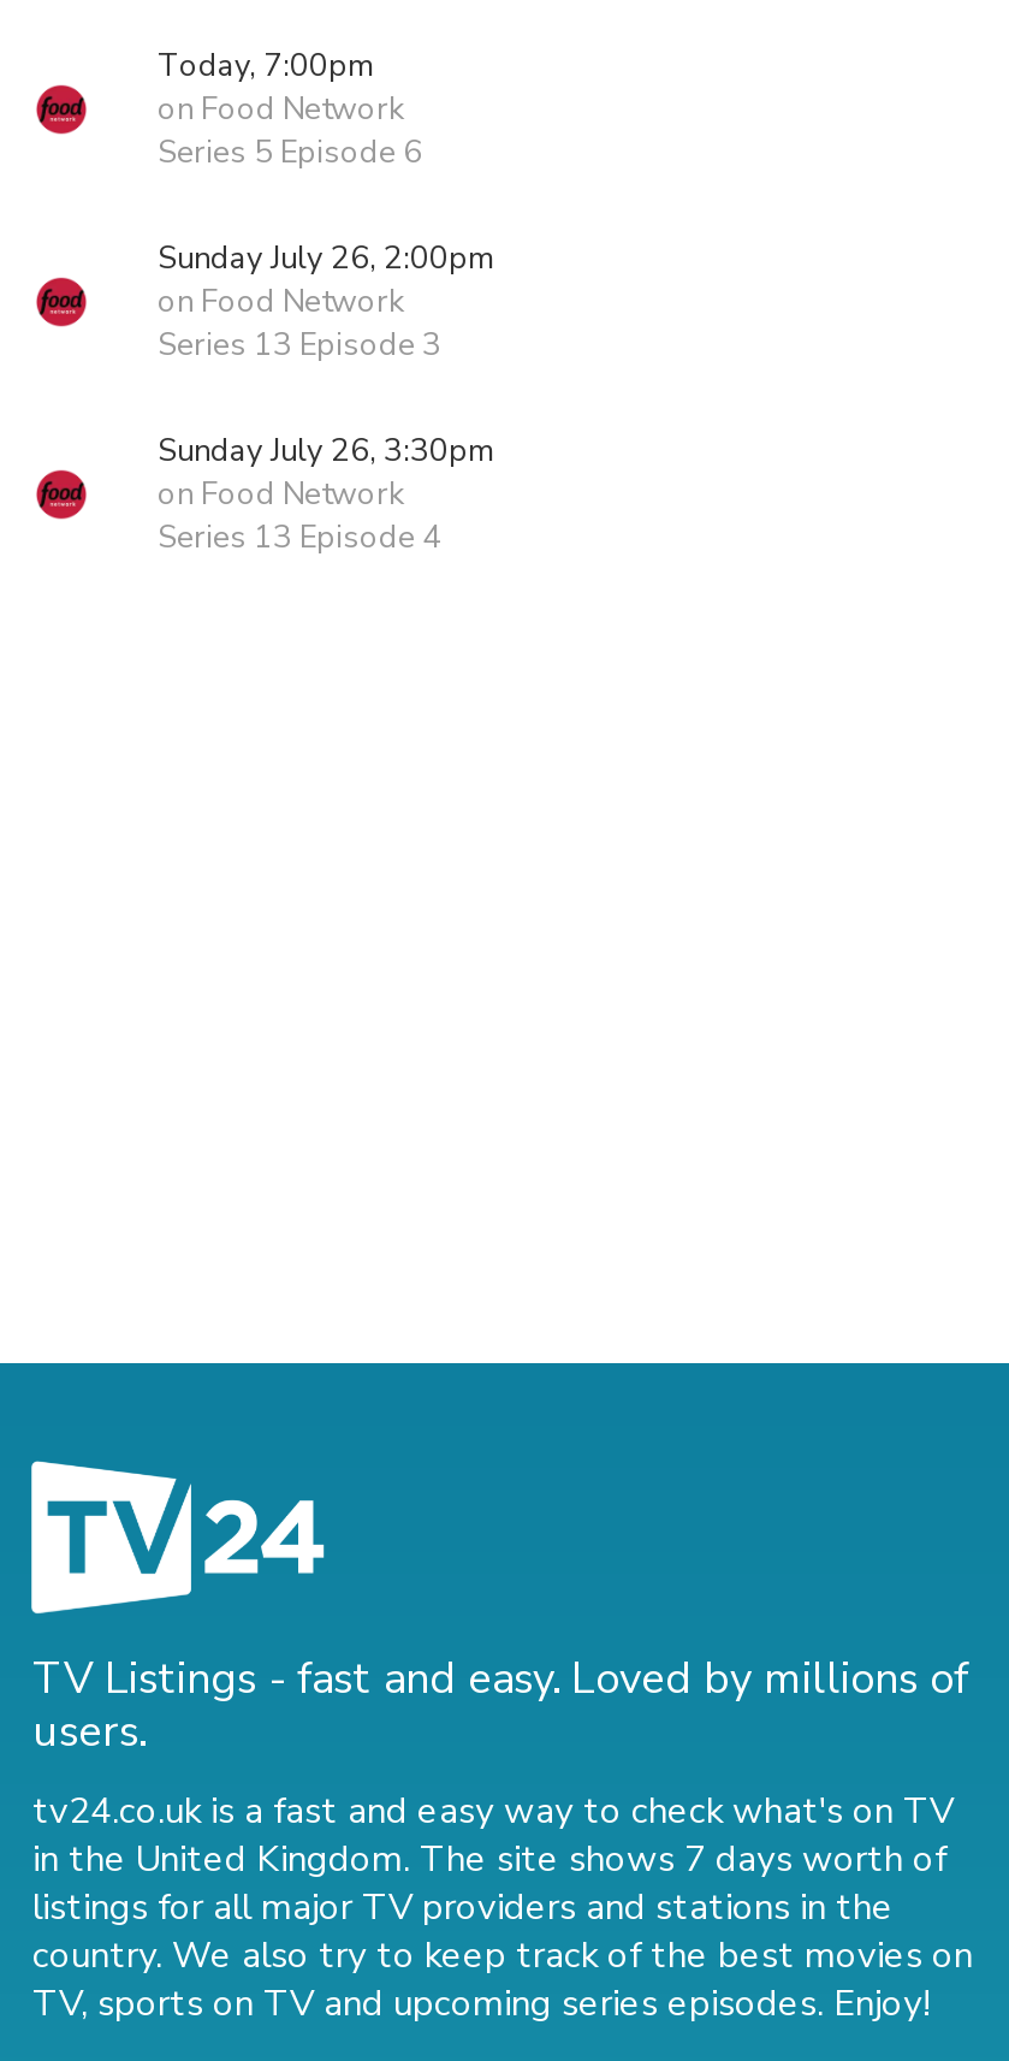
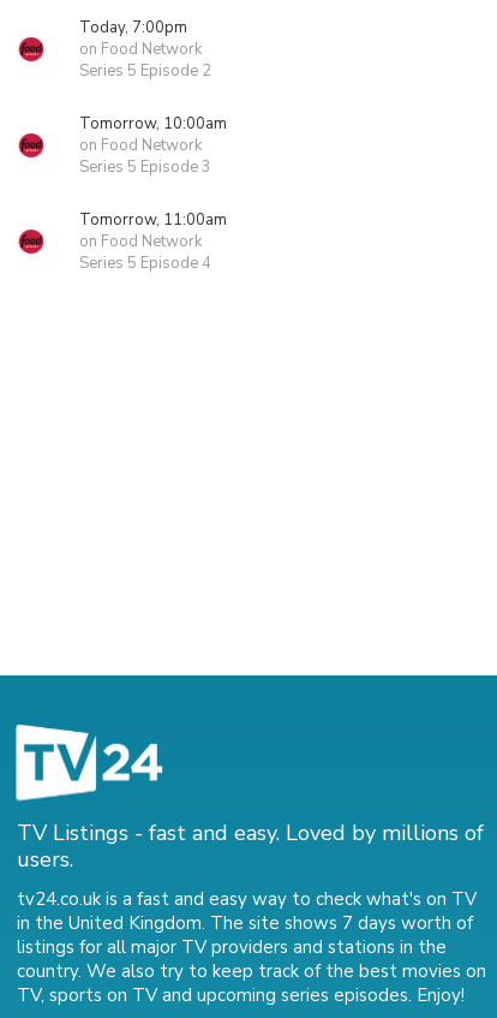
[158,131,422,174] Series 5 Episode 6 -> [79,60,211,82] Series 5 Episode 2
[158,237,494,280] Sunday July 26, 2:00pm -> [79,113,227,135] Tomorrow, 10:00am
[158,324,441,367] Series 13 Episode 3 -> [79,156,211,178] Series 5 Episode 3
[158,430,494,473] Sunday July 26, 3:30pm -> [79,209,227,231] Tomorrow, 11:00am
[158,516,441,559] Series 13 Episode 4 -> [79,252,211,274] Series 5 Episode 4

